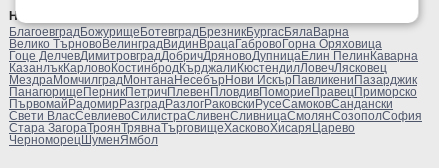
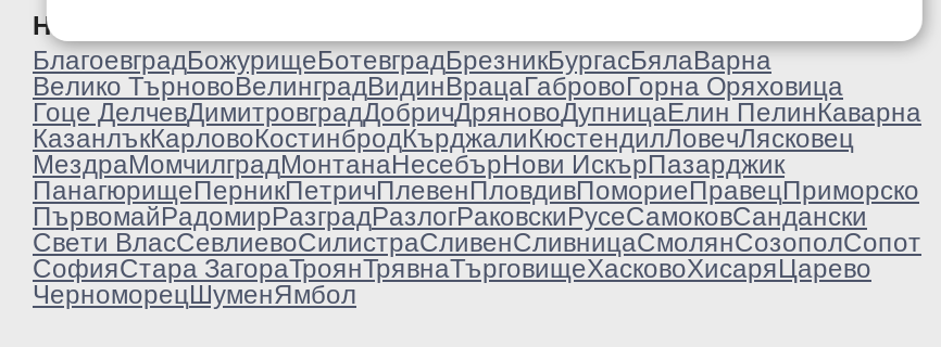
[9,73,417,87] МездраМомчилградМонтанаНесебърНови ИскърПавликениПазарджик -> [33,150,785,180] МездраМомчилградМонтанаНесебърНови ИскърПазарджик
[9,109,422,135] Свети ВласСевлиевоСилистраСливенСливницаСмолянСозополСофия | Стара ЗагораТроянТрявнаТърговищеХасковоХисаряЦарево -> [33,228,921,284] Свети ВласСевлиевоСилистраСливенСливницаСмолянСозополСопот | СофияСтара ЗагораТроянТрявнаТърговищеХасковоХисаряЦарево

